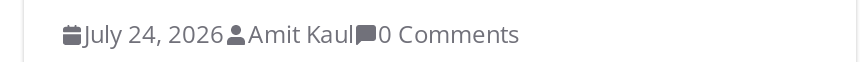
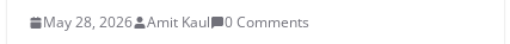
[84,17,520,51] July 24, 2026 Amit Kaul 0 Comments -> [43,12,309,32] May 28, 2026 Amit Kaul 0 Comments

